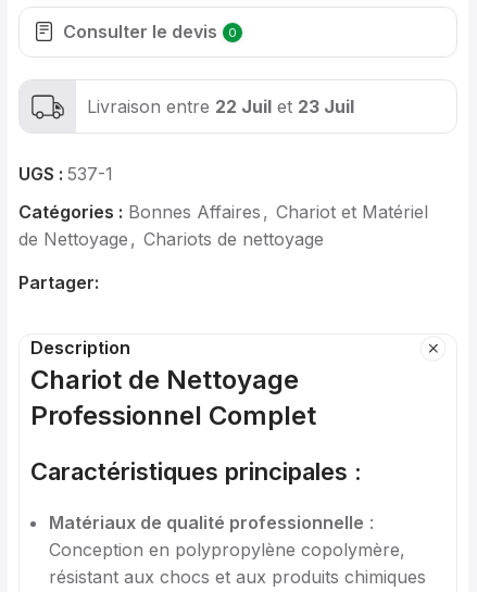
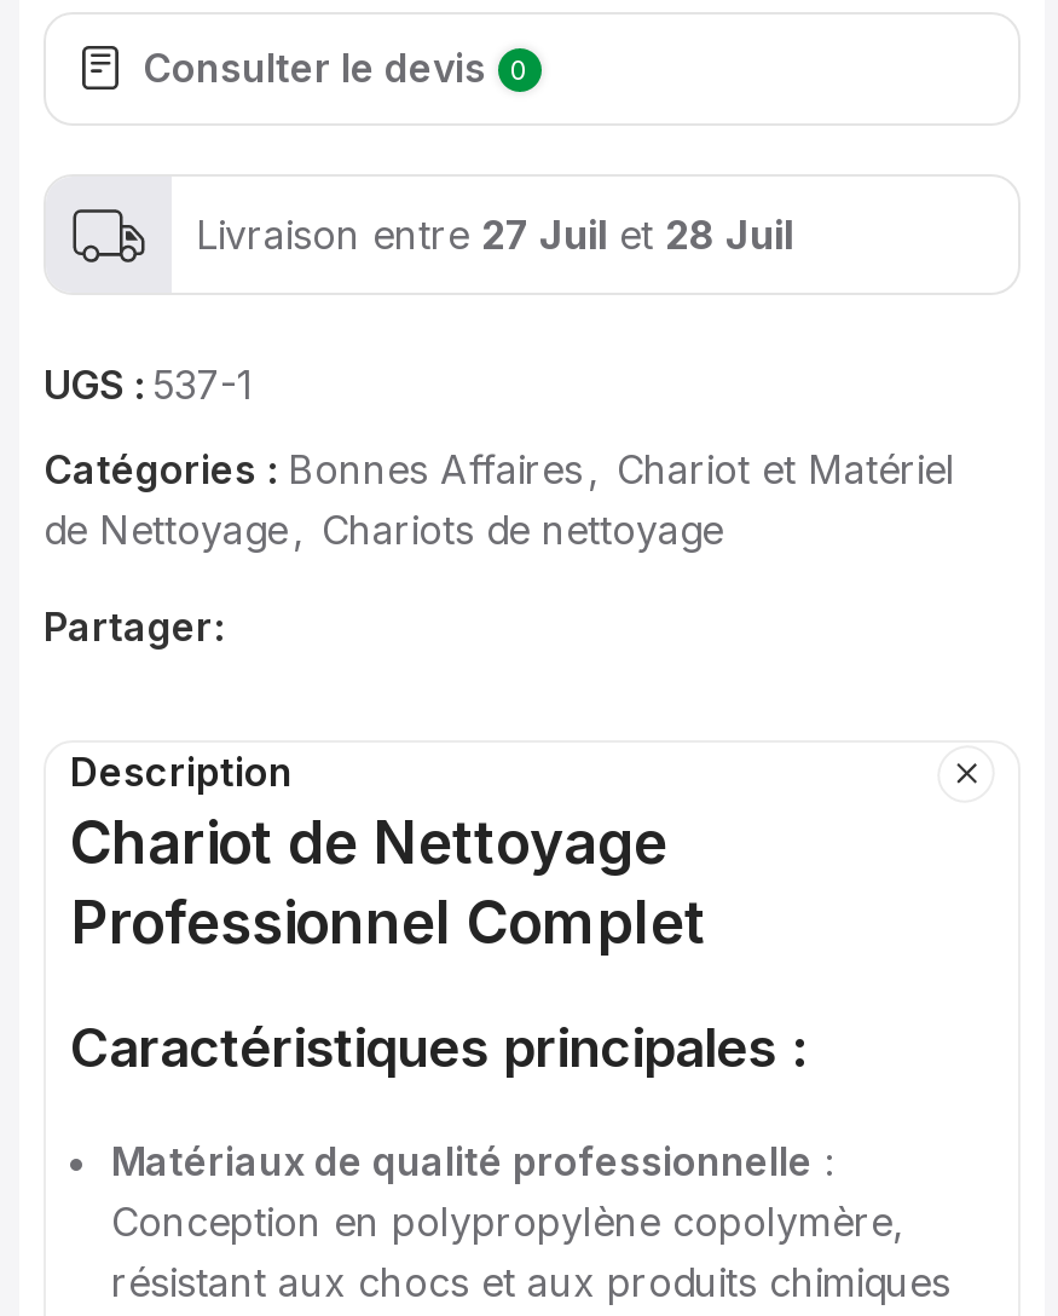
[87,95,354,117] Livraison entre 22 Juil et 23 Juil -> [196,209,793,258] Livraison entre 27 Juil et 28 Juil

